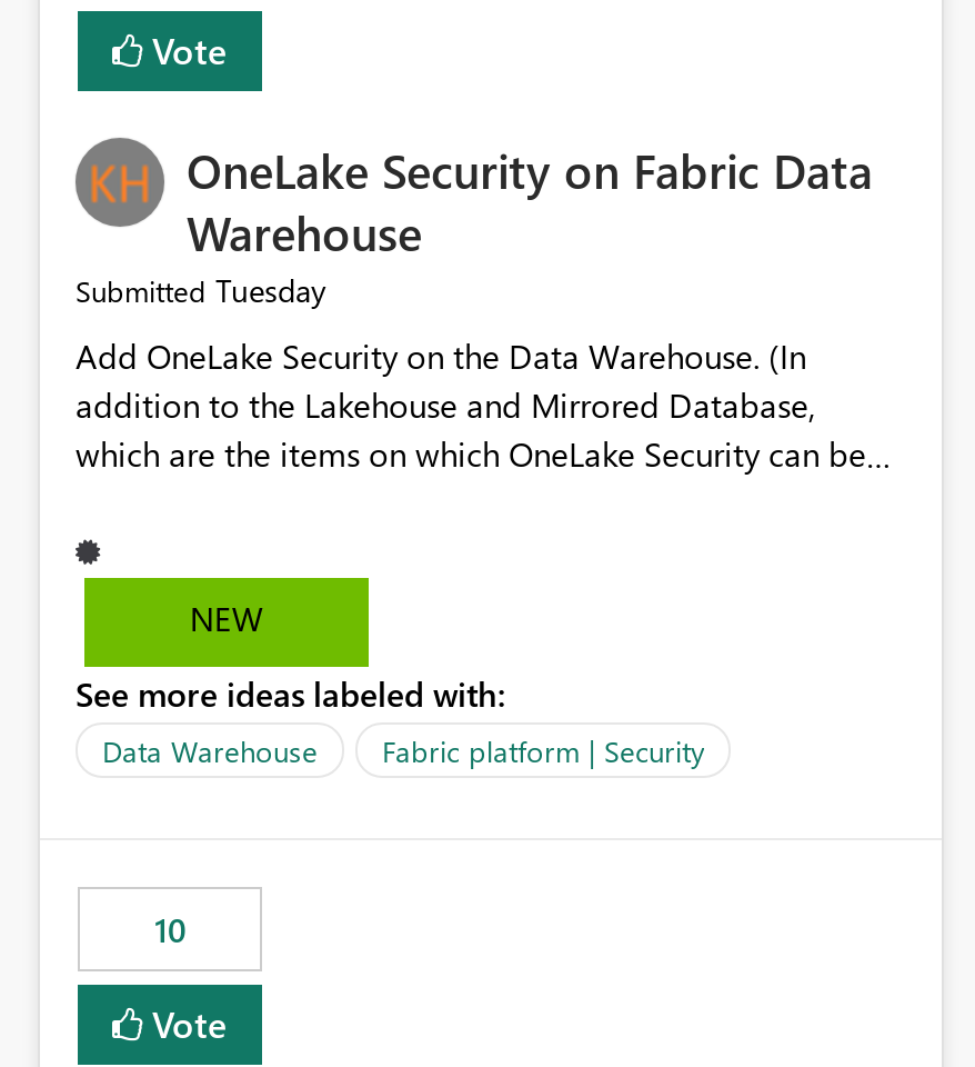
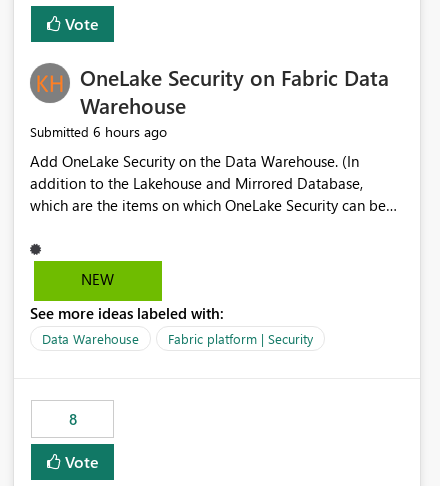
[76,270,326,312] Submitted Tuesday -> [30,122,167,141] Submitted 6 hours ago
[154,908,185,952] 10 -> [68,409,76,429] 8

